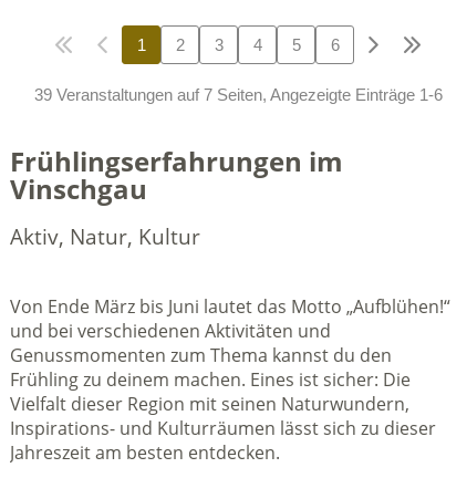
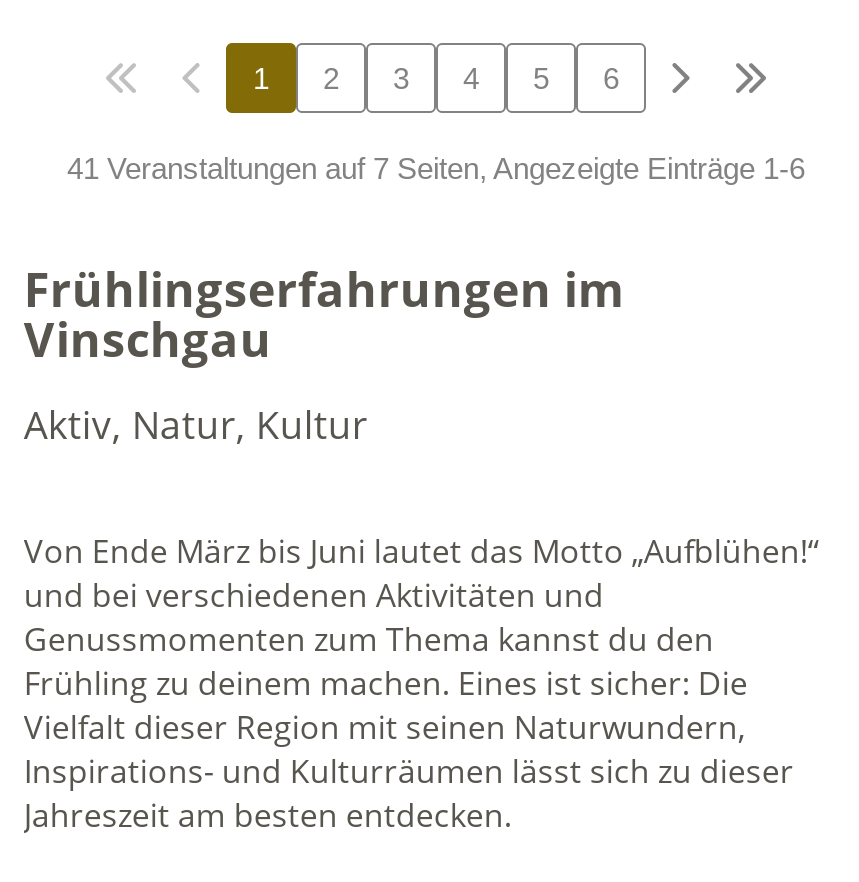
[34,86,442,104] 39 Veranstaltungen auf 7 Seiten, Angezeigte Einträge 1-6 -> [67,152,805,186] 41 Veranstaltungen auf 7 Seiten, Angezeigte Einträge 1-6

